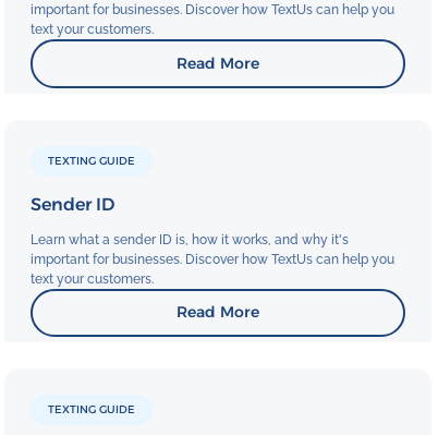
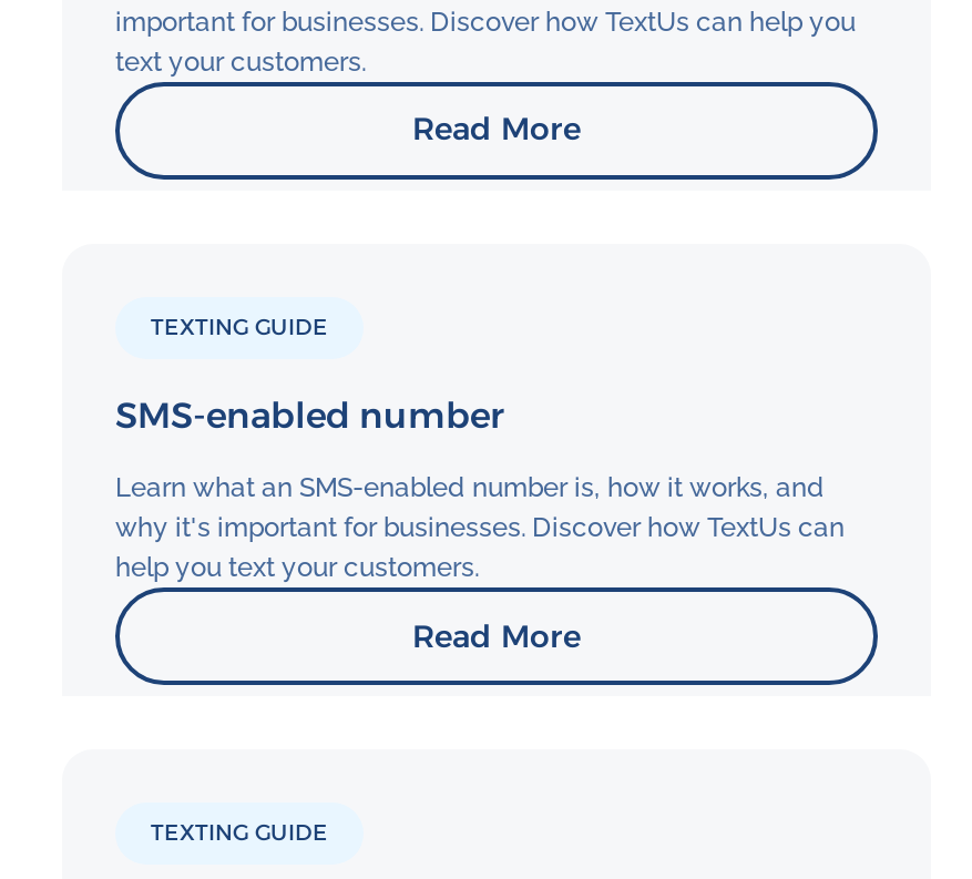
[31,194,114,214] Sender ID -> [115,393,503,436] SMS-enabled number
[31,232,394,286] Learn what a sender ID is, how it works, and why it's | important for businesses. Discover how TextUs can help you | text your customers. -> [115,471,845,582] Learn what an SMS-enabled number is, how it works, and | why it's important for businesses. Discover how TextUs can | help you text your customers.

